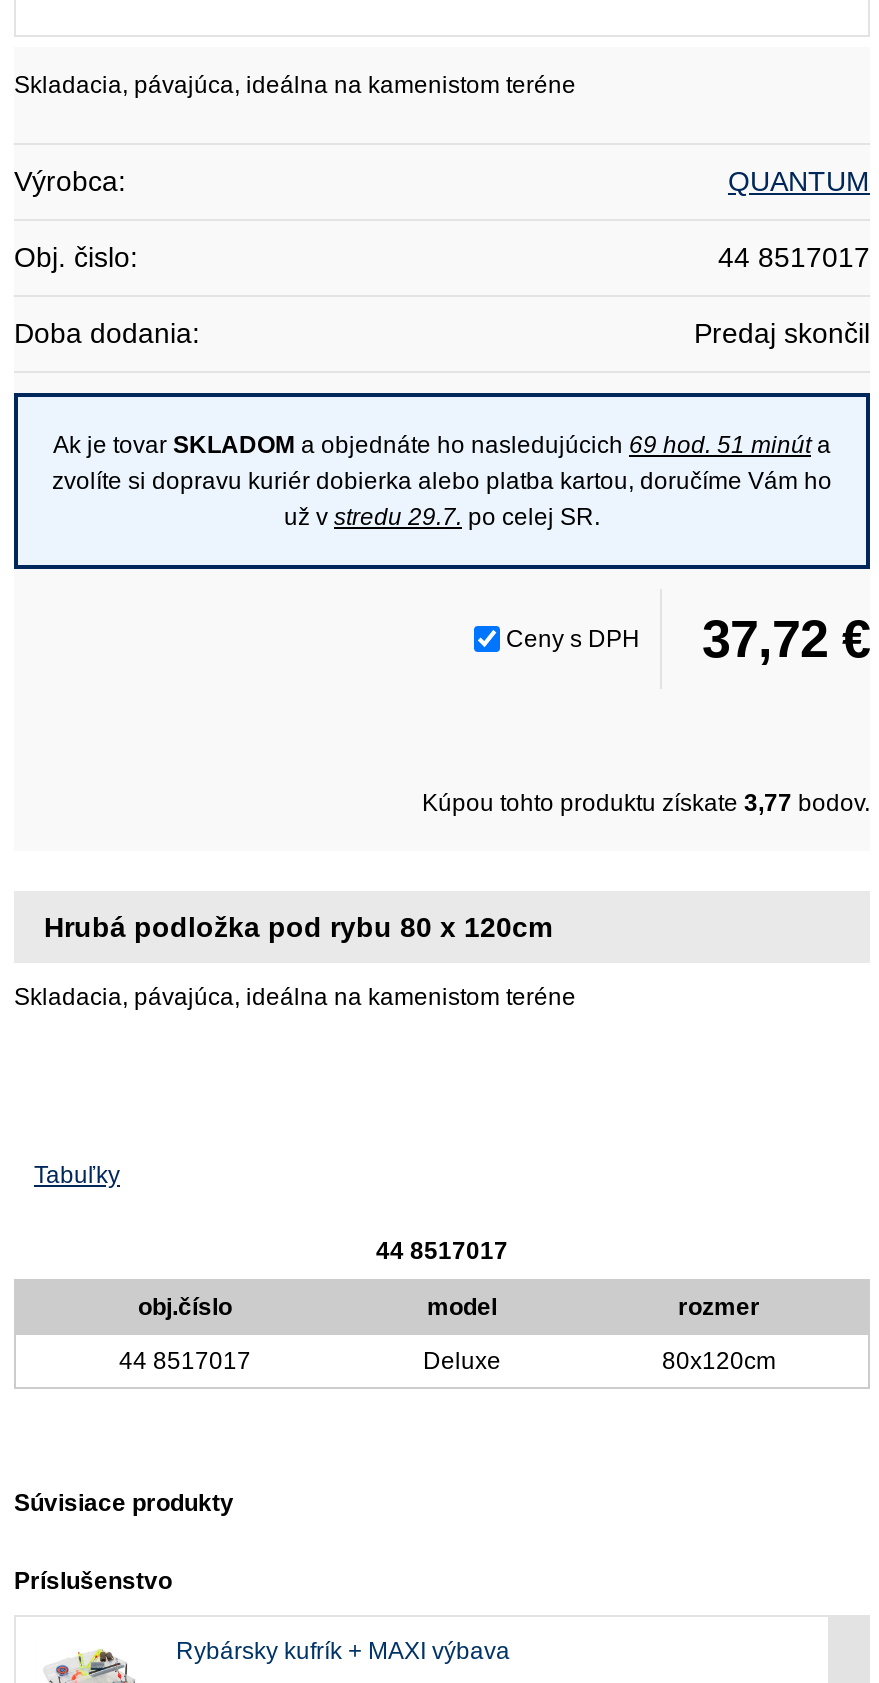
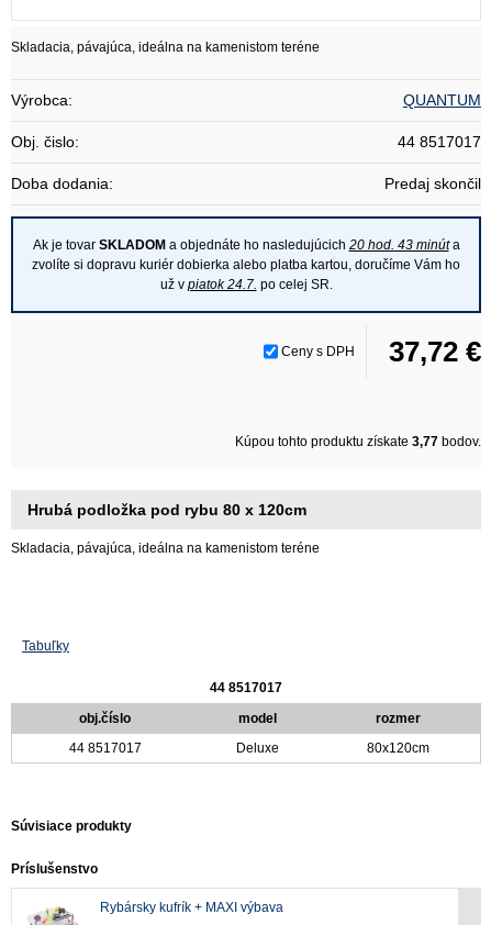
[53,431,831,459] Ak je tovar SKLADOM a objednáte ho nasledujúcich 69 hod. 51 minút a -> [32,237,460,252] Ak je tovar SKLADOM a objednáte ho nasledujúcich 20 hod. 43 minút a
[284,503,600,531] už v stredu 29.7. po celej SR. -> [160,277,332,292] už v piatok 24.7. po celej SR.

